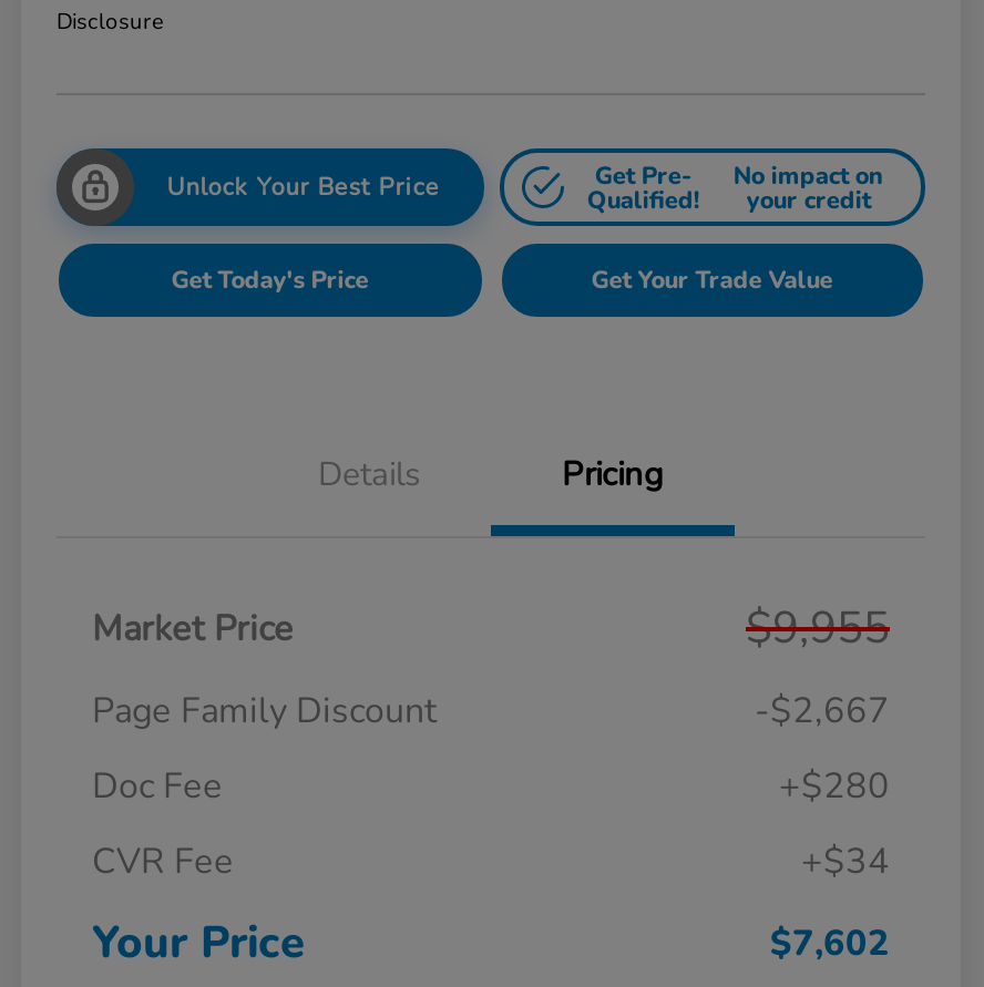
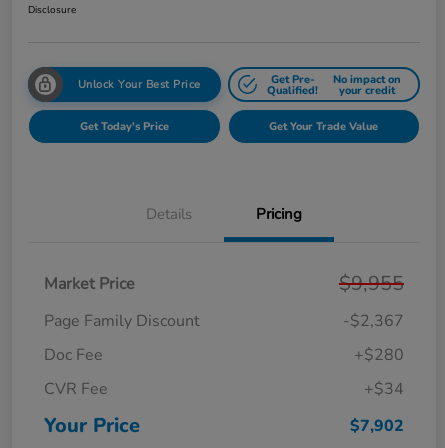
[755,687,890,736] -$2,667 -> [343,310,404,332] -$2,367
[770,920,890,969] $7,602 -> [350,415,404,437] $7,902

